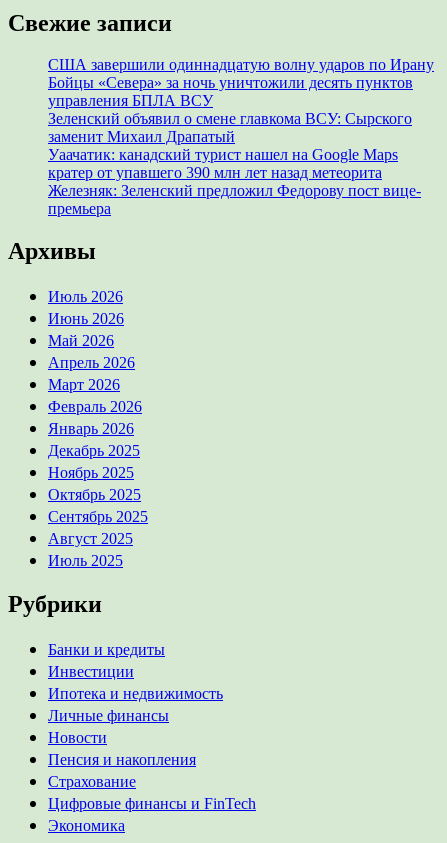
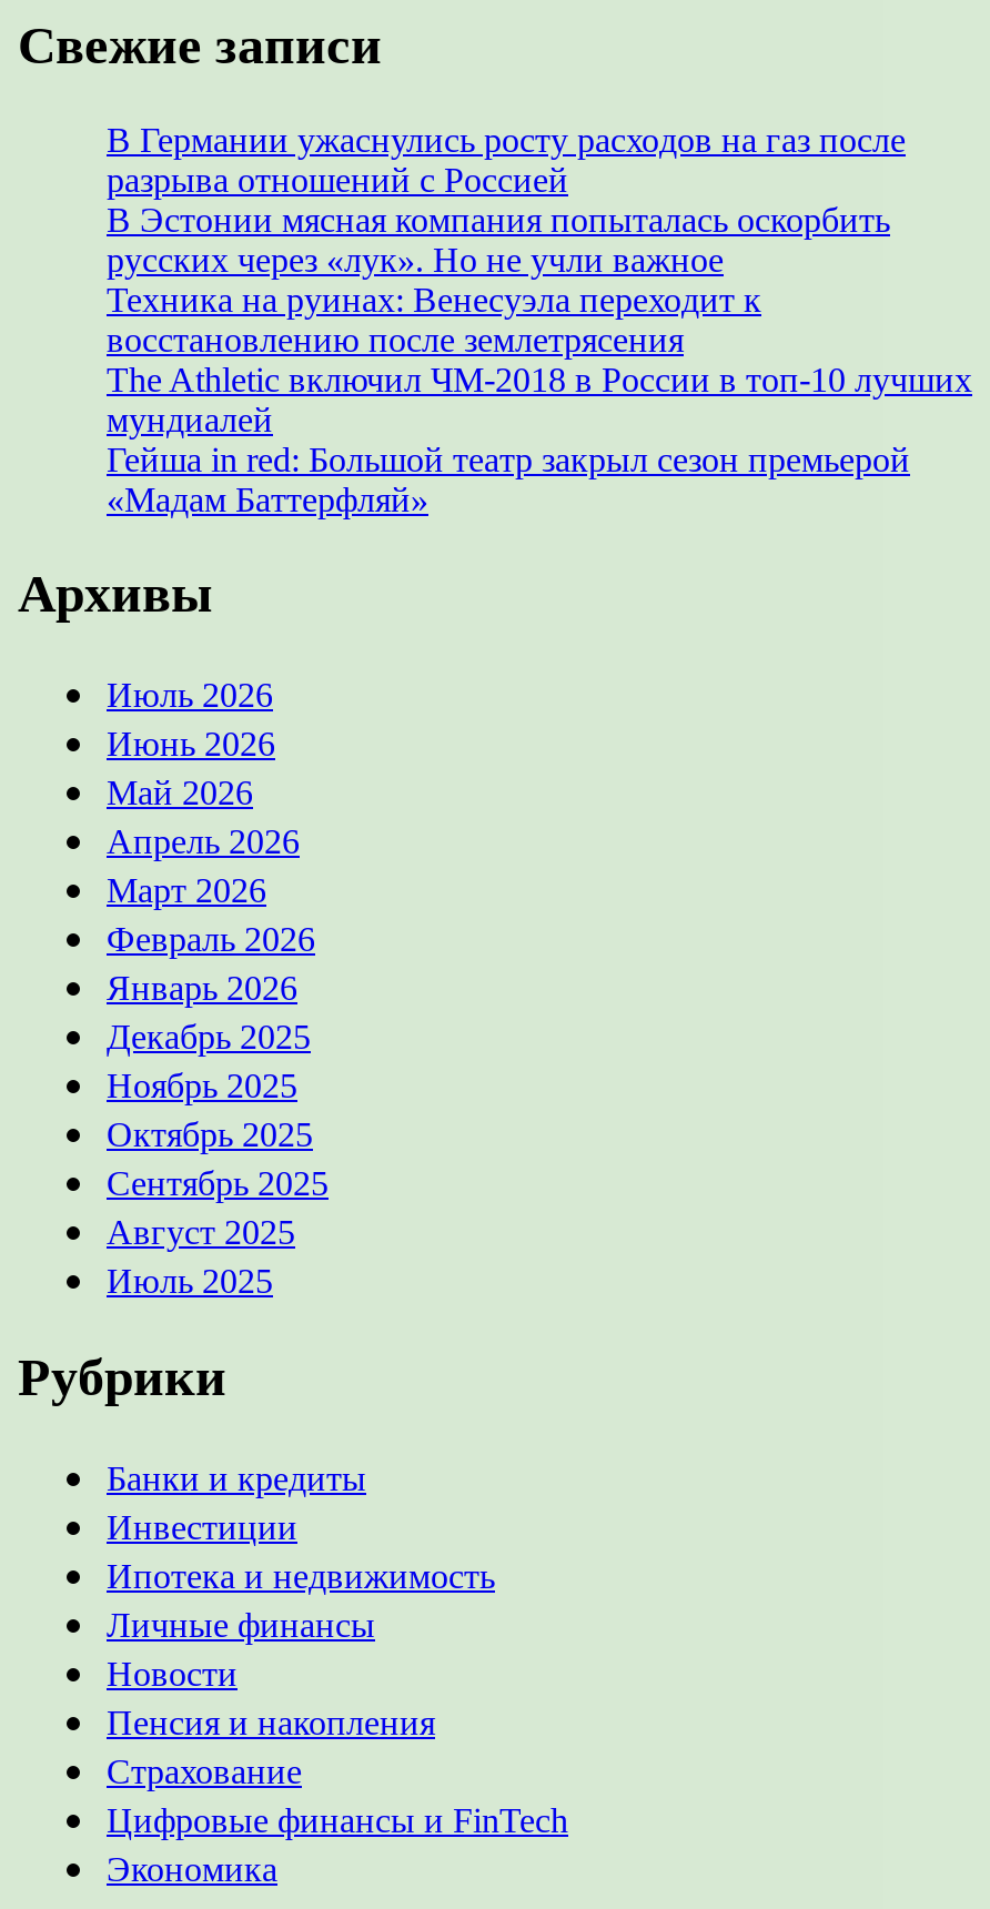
[48,56,434,217] США завершили одиннадцатую волну ударов по Ирану | Бойцы «Севера» за ночь уничтожили десять пунктов | управления БПЛА ВСУ | Зеленский объявил о смене главкома ВСУ: Сырского | заменит Михаил Драпатый | Уаачатик: канадский турист нашел на Google Maps | кратер от упавшего 390 млн лет назад метеорита | Железняк: Зеленский предложил Федорову пост вице- | премьера -> [107,121,972,518] В Германии ужаснулись росту расходов на газ после | разрыва отношений с Россией | В Эстонии мясная компания попыталась оскорбить | русских через «лук». Но не учли важное | Техника на руинах: Венесуэла переходит к | восстановлению после землетрясения | The Athletic включил ЧМ-2018 в России в топ-10 лучших | мундиалей | Гейша in red: Большой театр закрыл сезон премьерой | «Мадам Баттерфляй»

